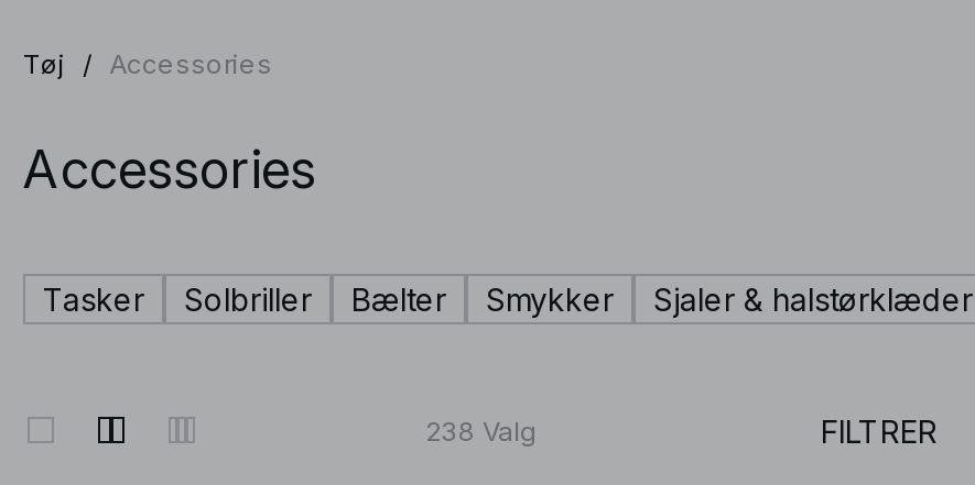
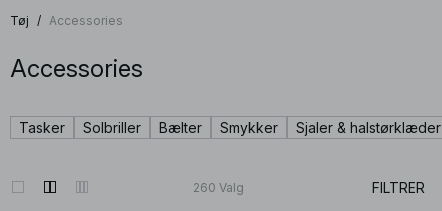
[425,414,538,447] 238 Valg -> [192,179,243,194] 260 Valg

